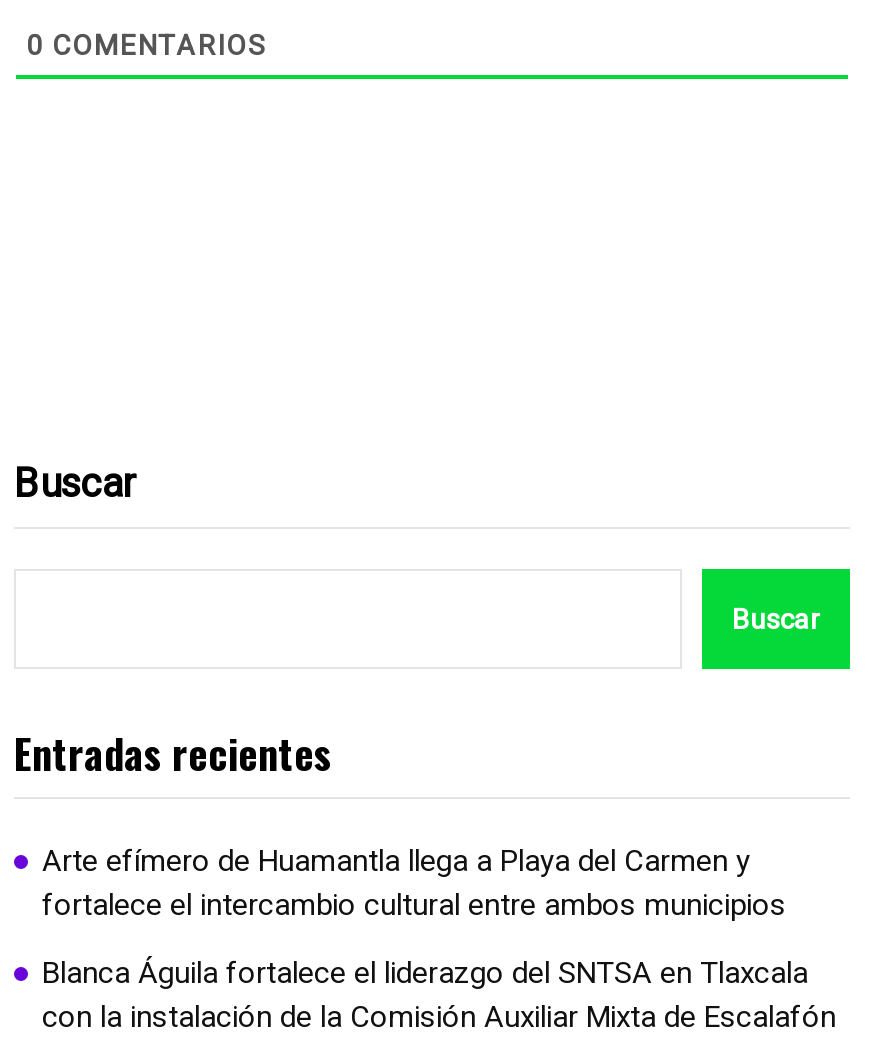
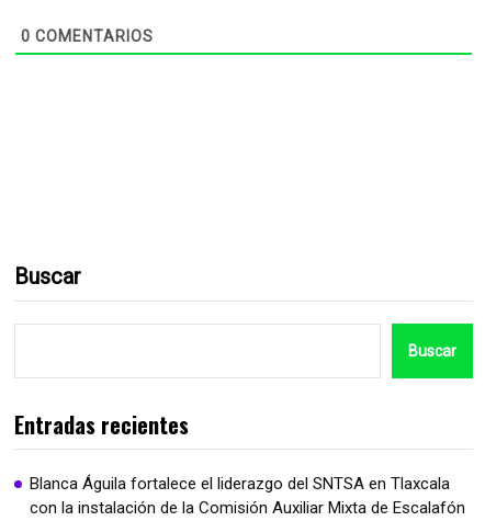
[42,842,786,922] Arte efímero de Huamantla llega a Playa del Carmen y | fortalece el intercambio cultural entre ambos municipios -> none

